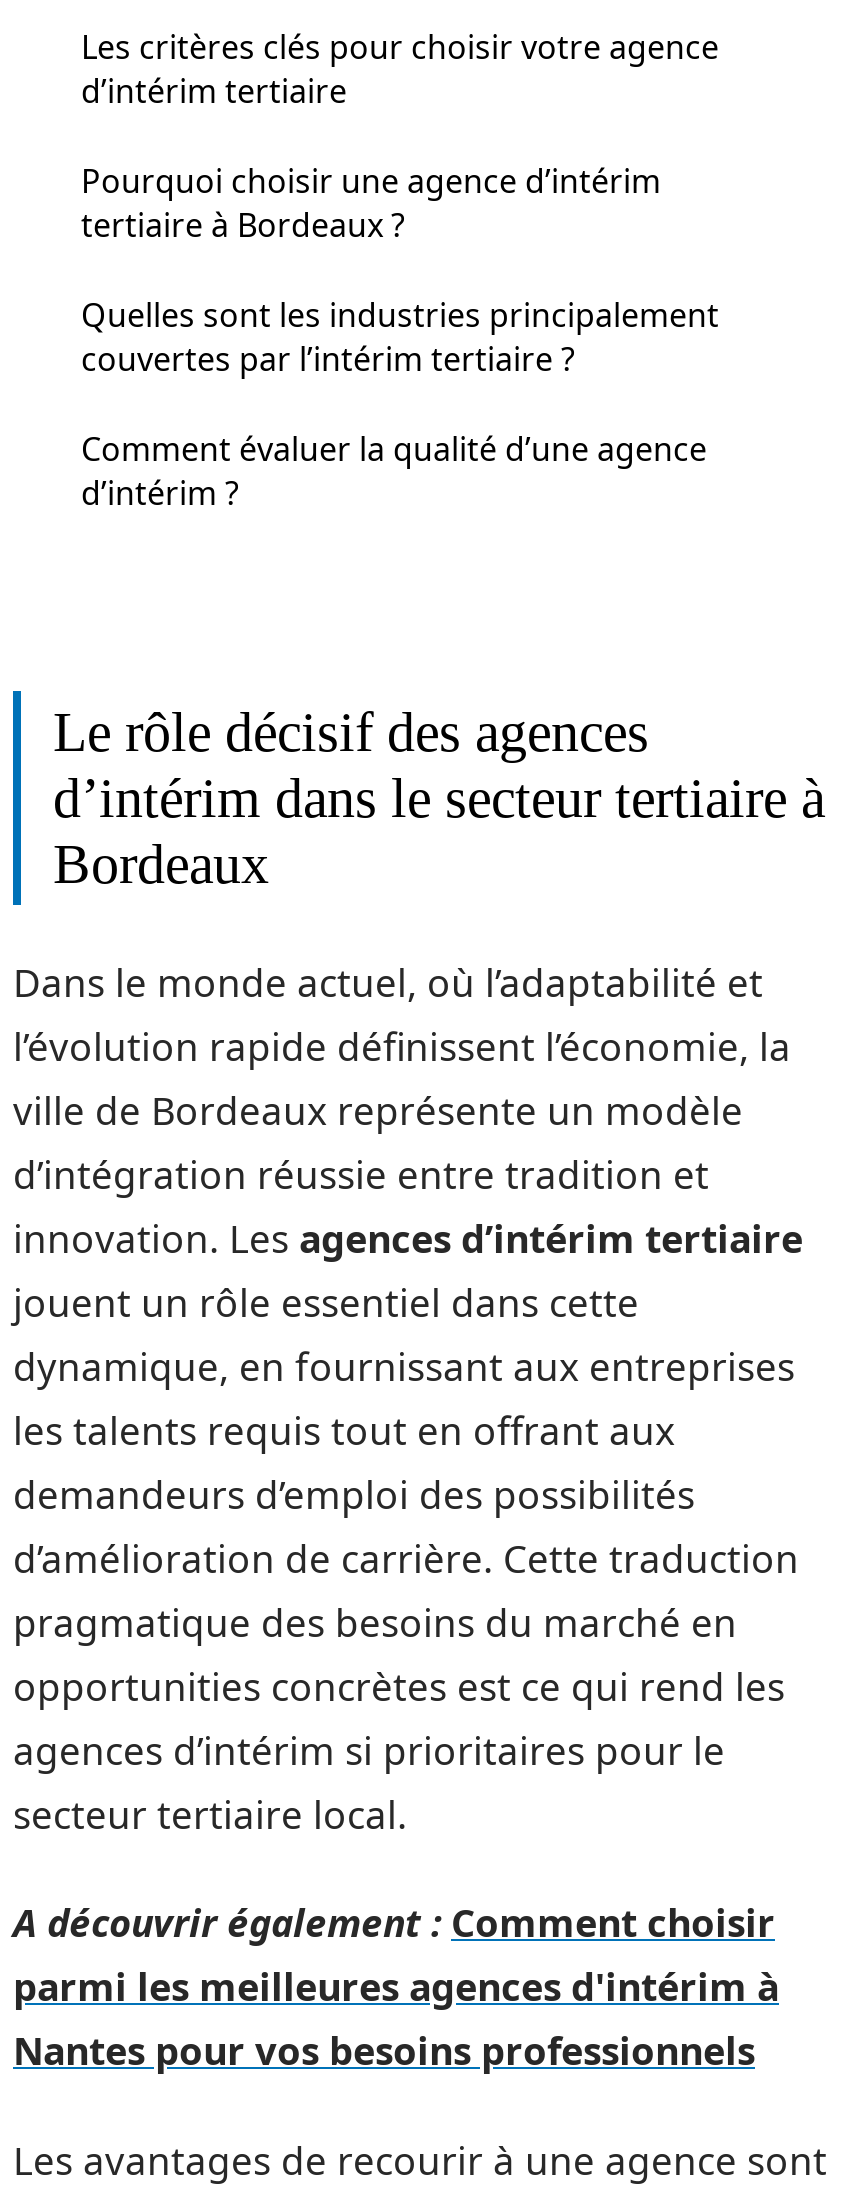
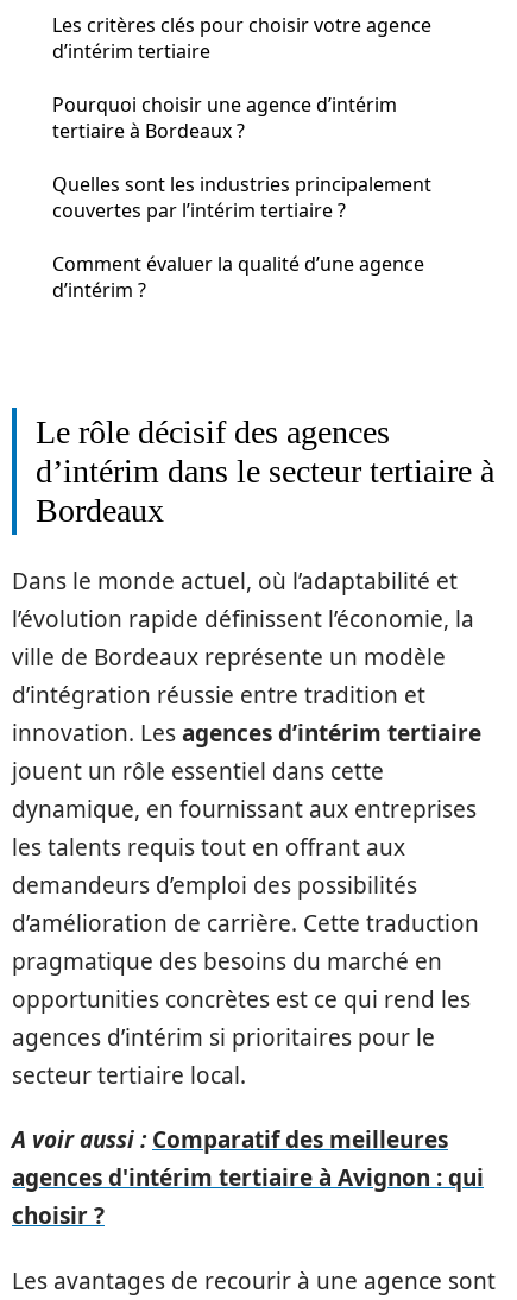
[13,1897,779,2077] A découvrir également : Comment choisir | parmi les meilleures agences d'intérim à | Nantes pour vos besoins professionnels -> [12,1124,484,1231] A voir aussi : Comparatif des meilleures | agences d'intérim tertiaire à Avignon : qui | choisir ?

